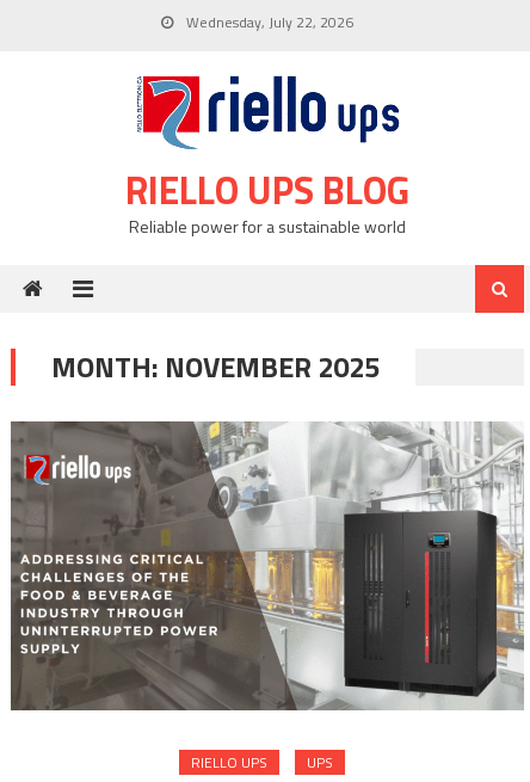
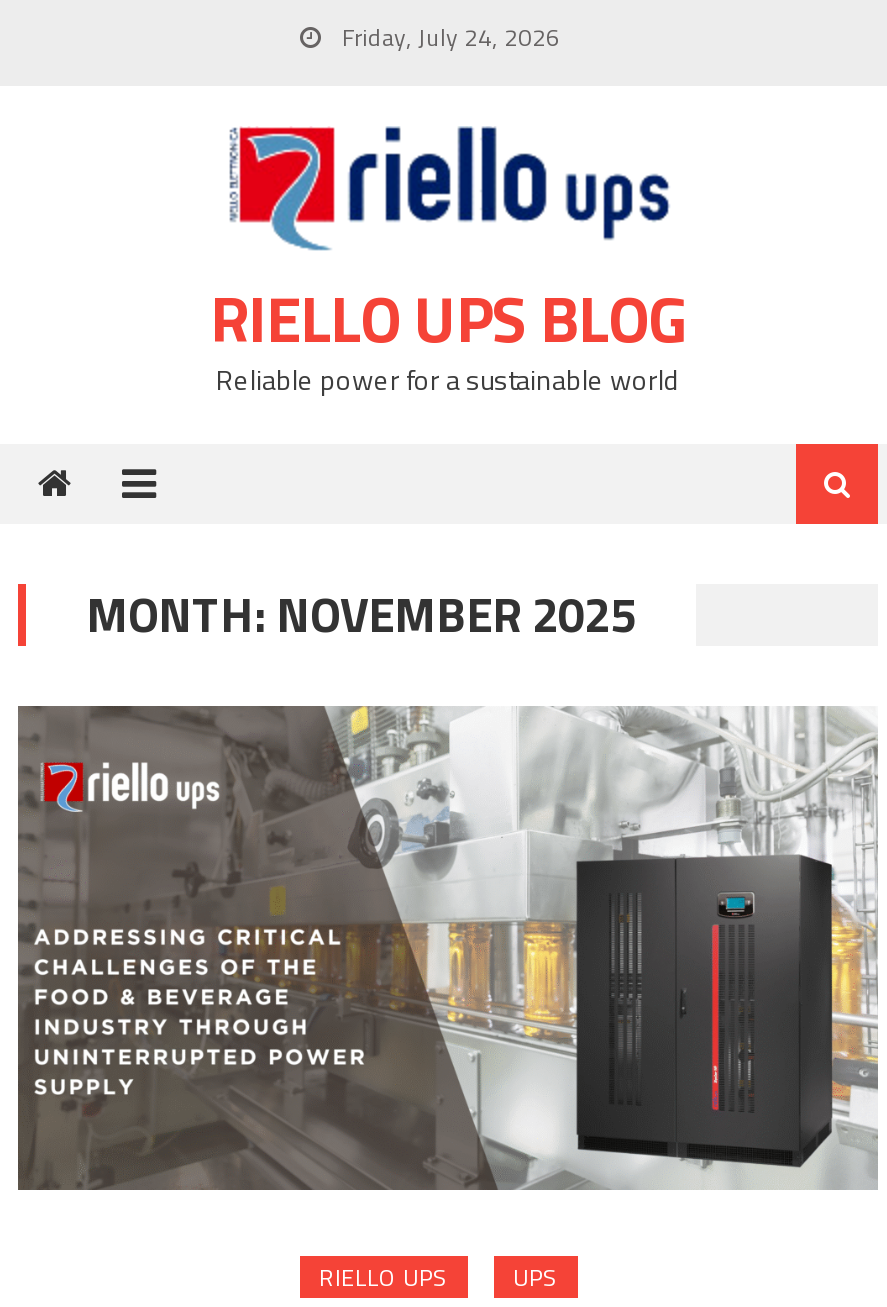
[182,11,353,33] Wednesday, July 22, 2026 -> [336,18,560,56] Friday, July 24, 2026

